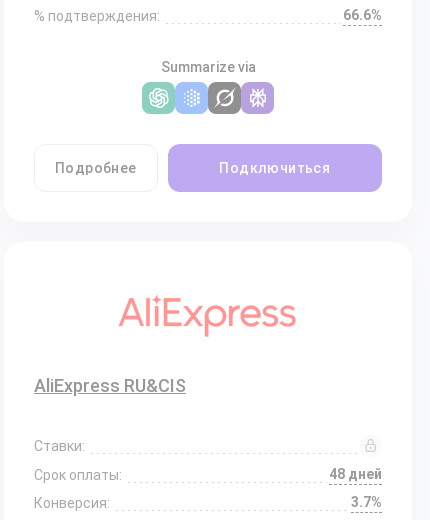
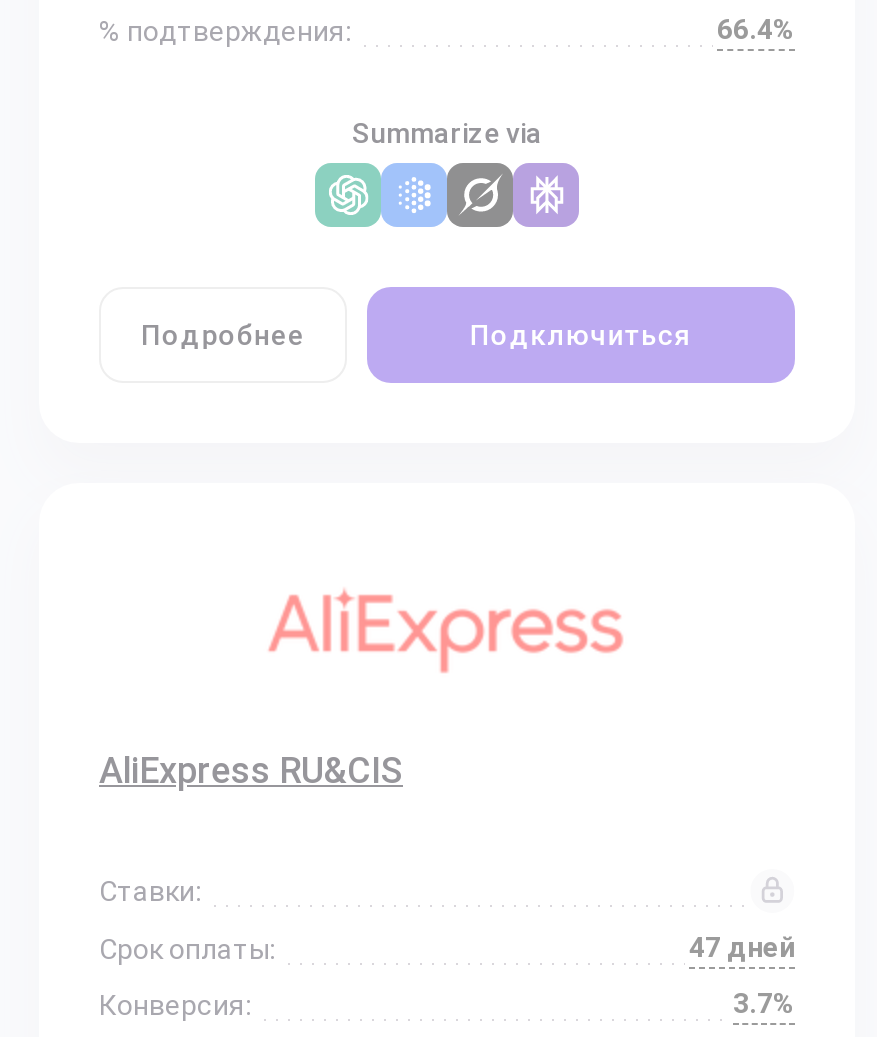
[343,7,382,23] 66.6% -> [717,13,795,45] 66.4%
[329,466,382,482] 48 дней -> [689,931,795,963] 47 дней

